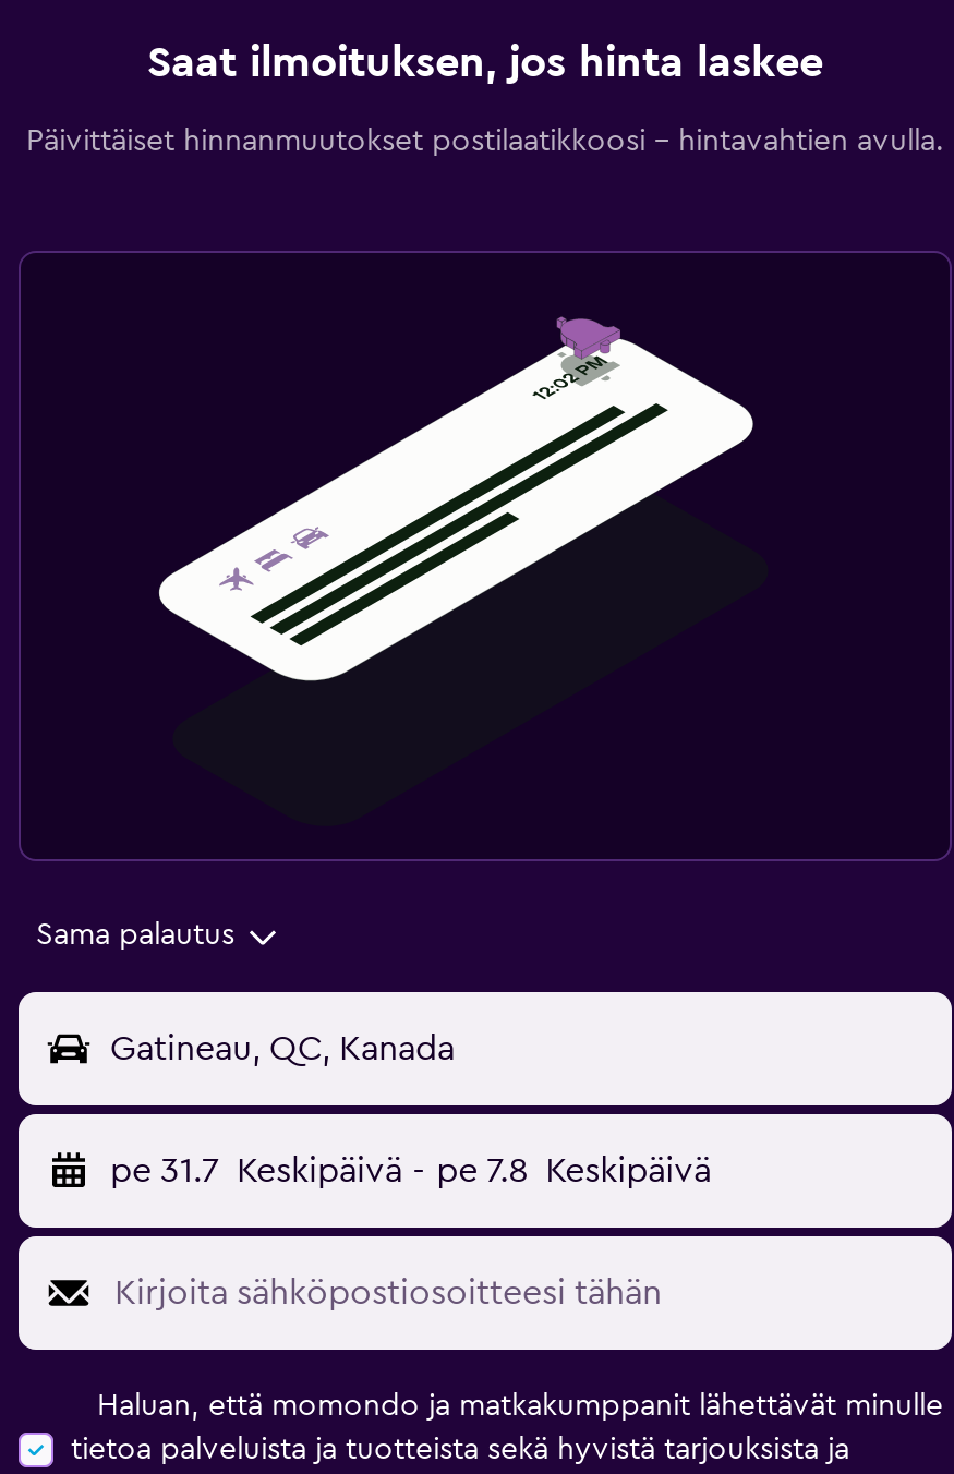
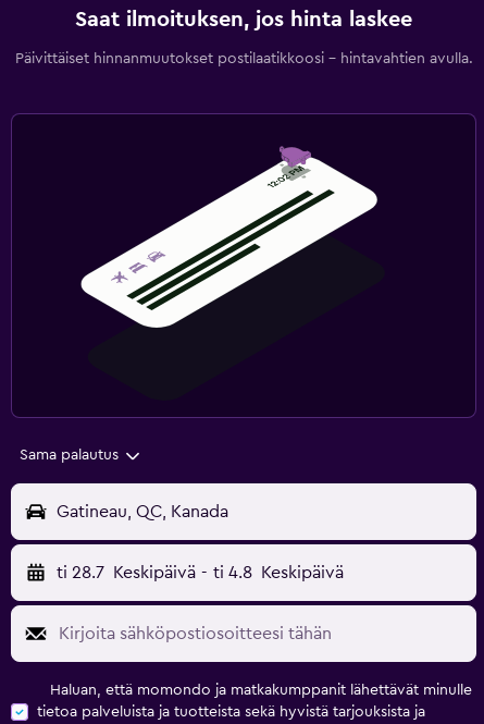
[110,1154,711,1189] pe 31.7 Keskipäivä - pe 7.8 Keskipäivä -> [57,564,343,582] ti 28.7 Keskipäivä - ti 4.8 Keskipäivä

